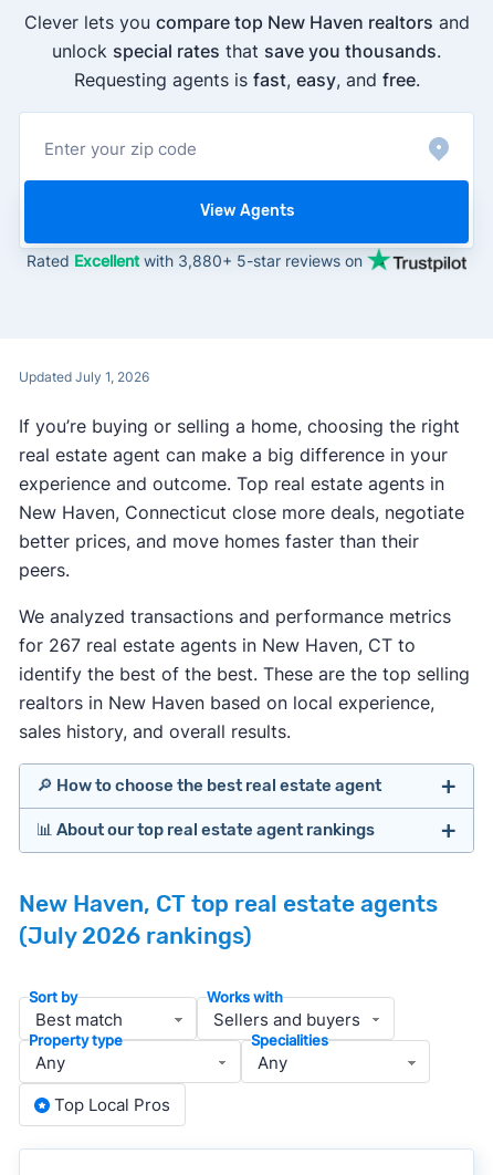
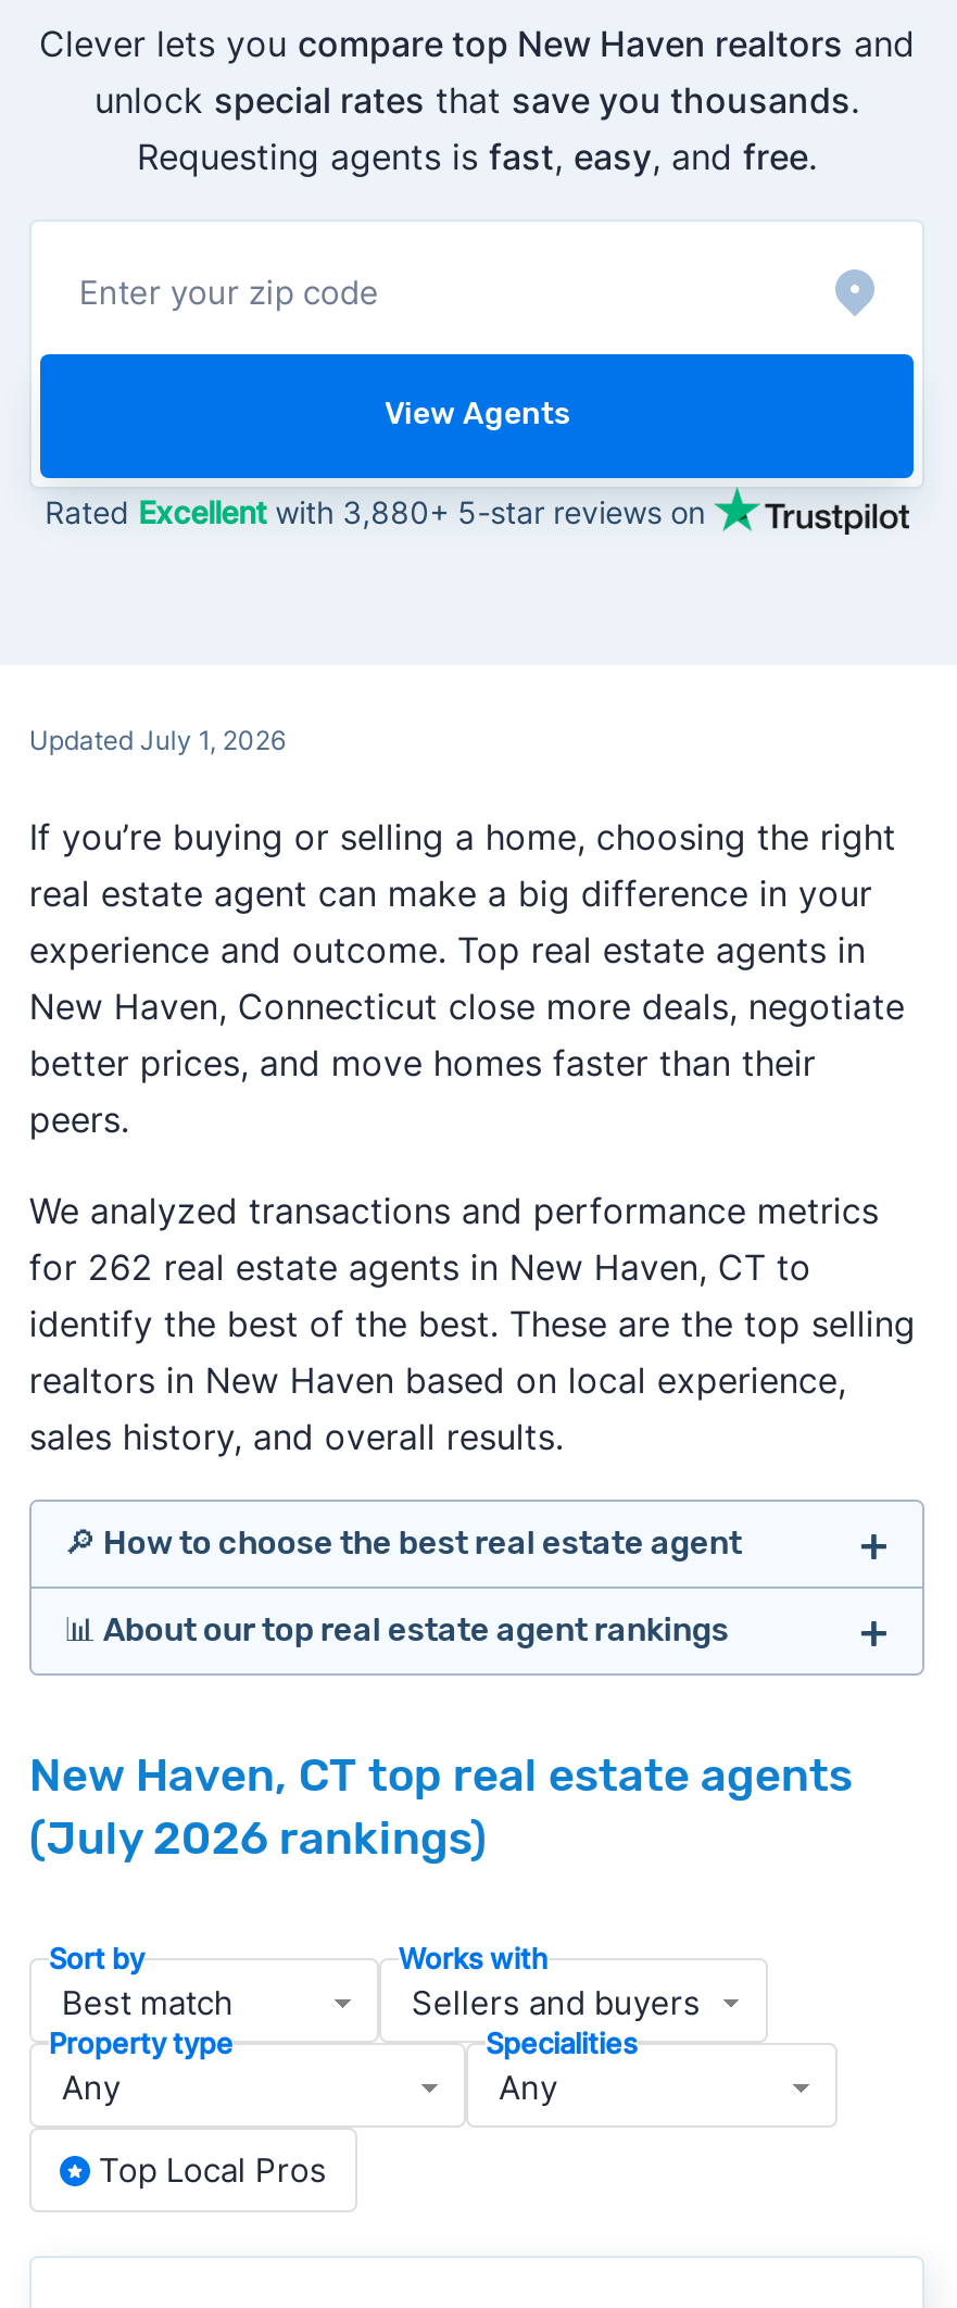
[19,634,416,656] for 267 real estate agents in New Haven, CT to -> [29,1245,811,1289] for 262 real estate agents in New Haven, CT to

